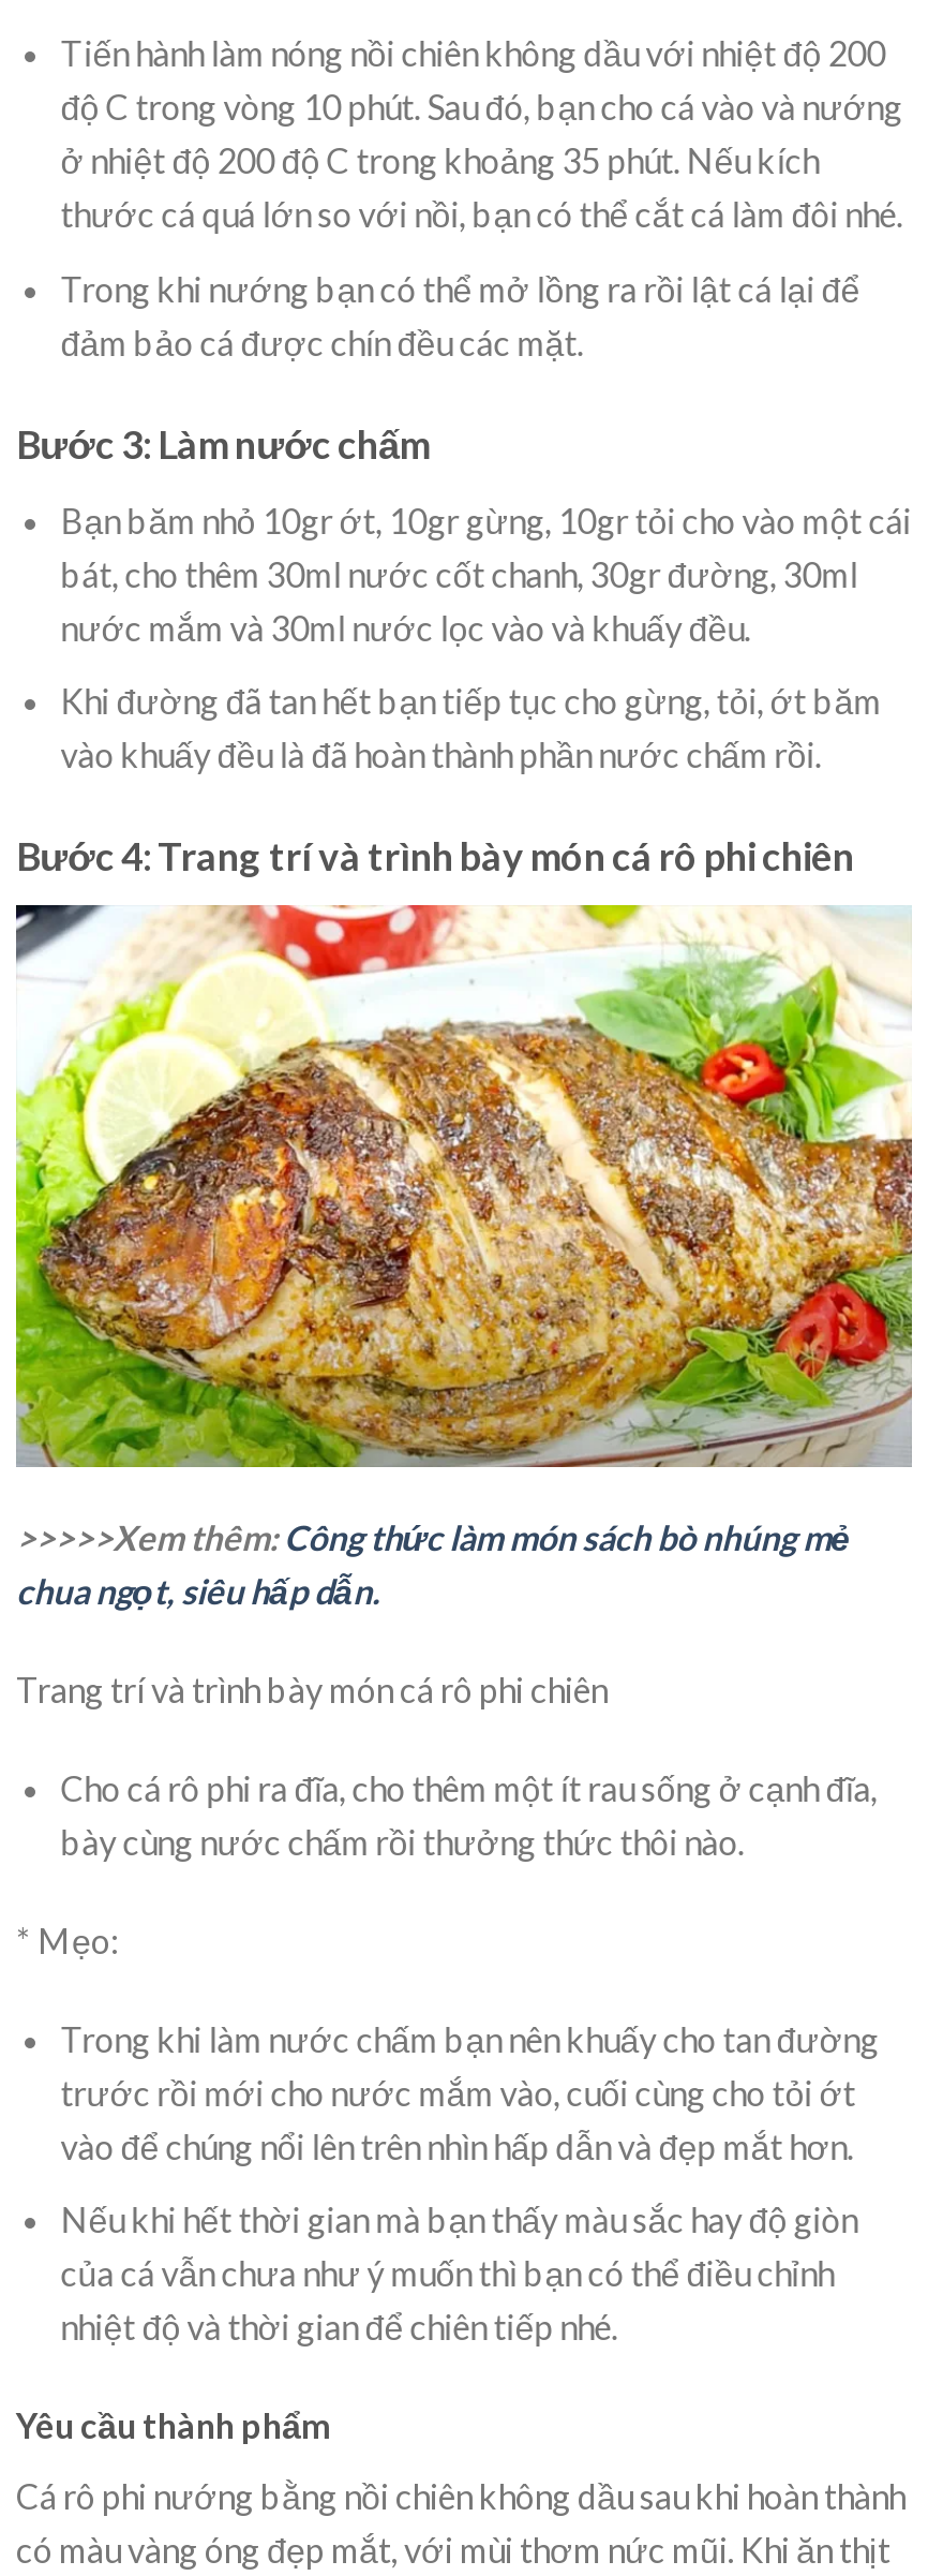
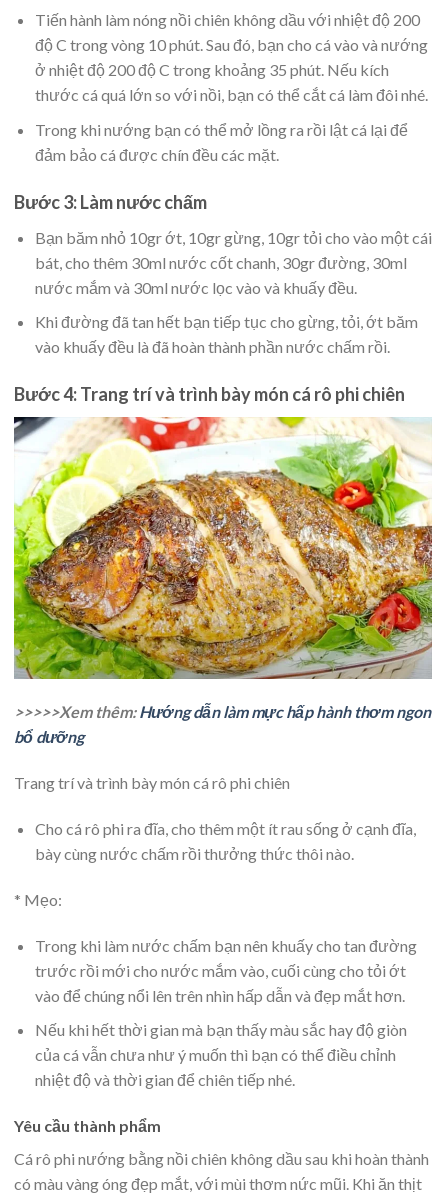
[16,1517,850,1611] >>>>>Xem thêm: Công thức làm món sách bò nhúng mẻ | chua ngọt, siêu hấp dẫn. -> [14,702,431,746] >>>>>Xem thêm: Hướng dẫn làm mực hấp hành thơm ngon | bổ dưỡng

